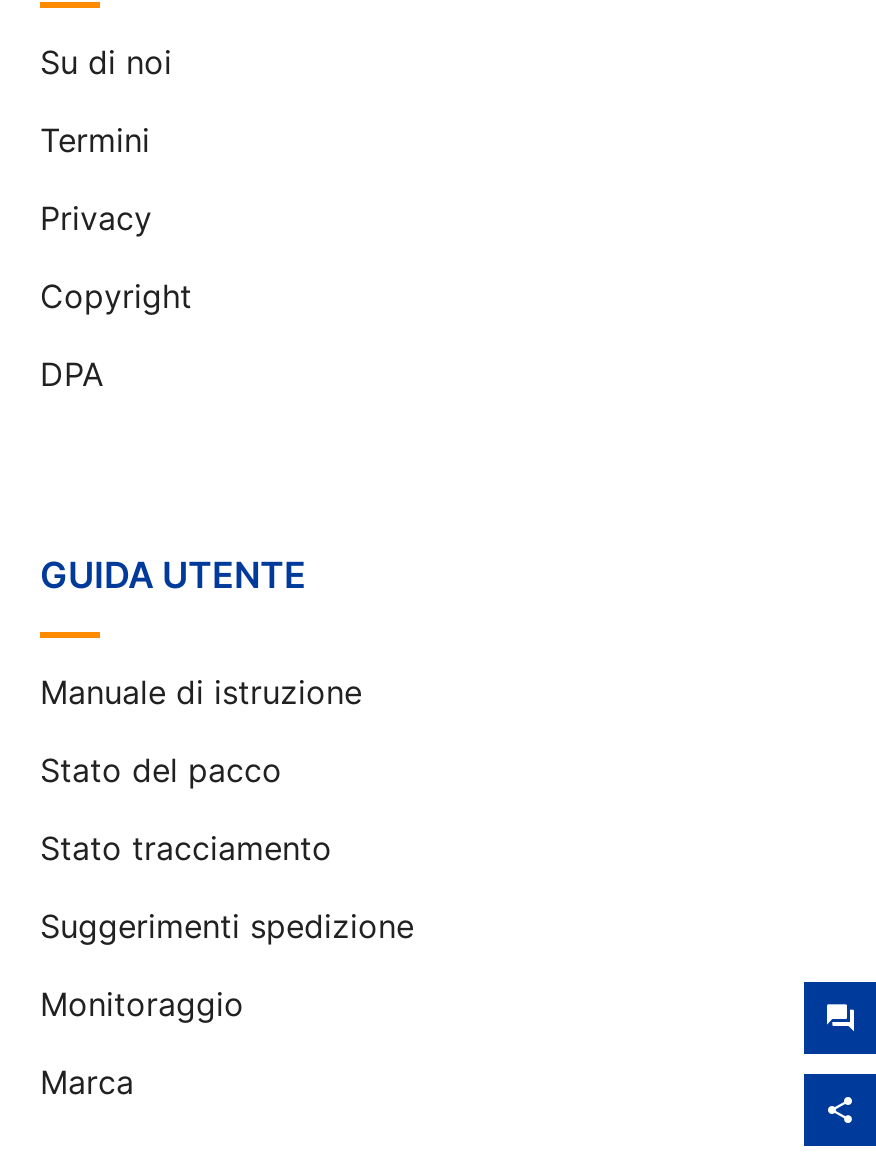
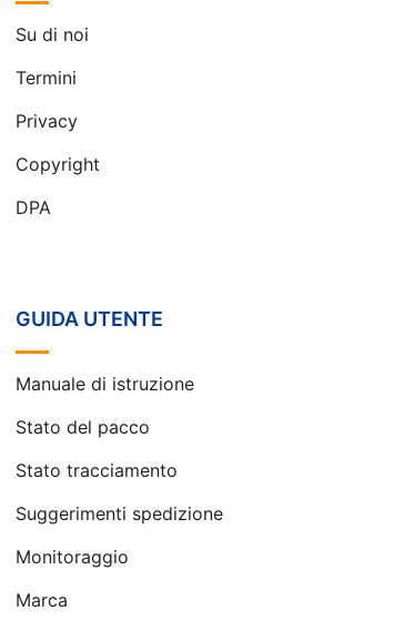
[802,980,870,1056] [image] -> none
[802,1072,870,1148] [image] -> none

